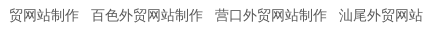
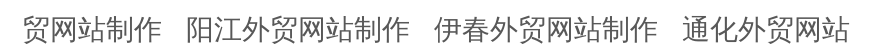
[91,8,203,23] 百色外贸网站制作 -> [186,15,410,45] 阳江外贸网站制作
[215,8,327,23] 营口外贸网站制作 -> [434,15,658,45] 伊春外贸网站制作
[339,8,423,23] 汕尾外贸网站 -> [682,15,850,45] 通化外贸网站

